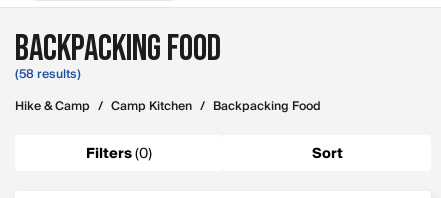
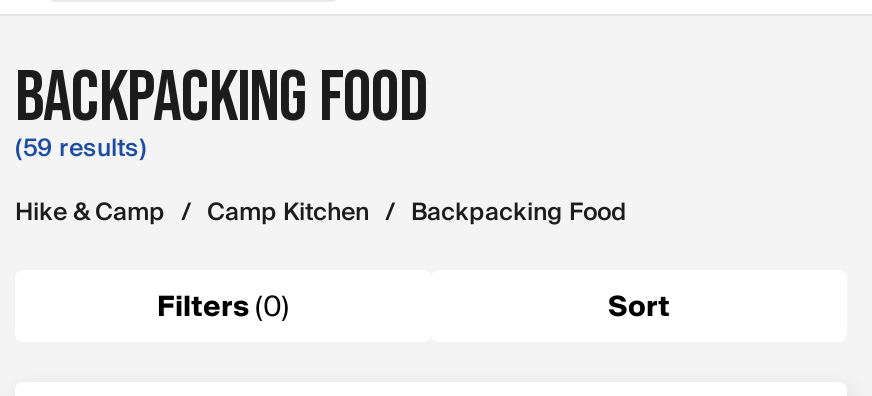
[15,64,81,84] (58 results) -> [15,128,147,168] (59 results)

